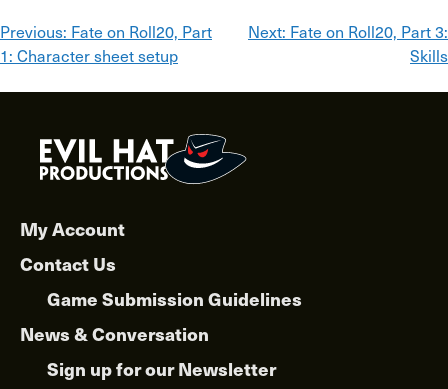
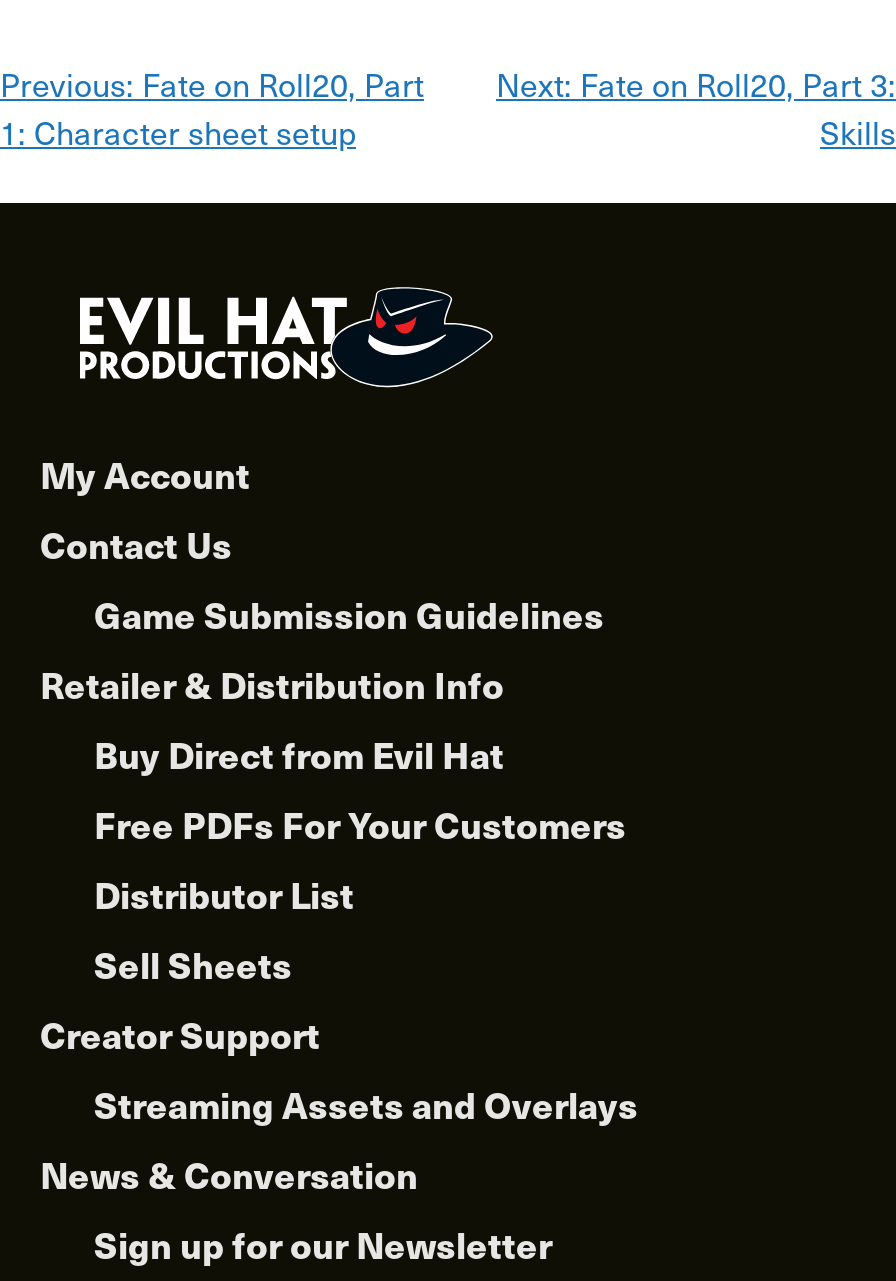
none -> [40,659,638,1129] Retailer & Distribution Info | Buy Direct from Evil Hat | Free PDFs For Your Customers | Distributor List | Sell Sheets | Creator Support | Streaming Assets and Overlays

